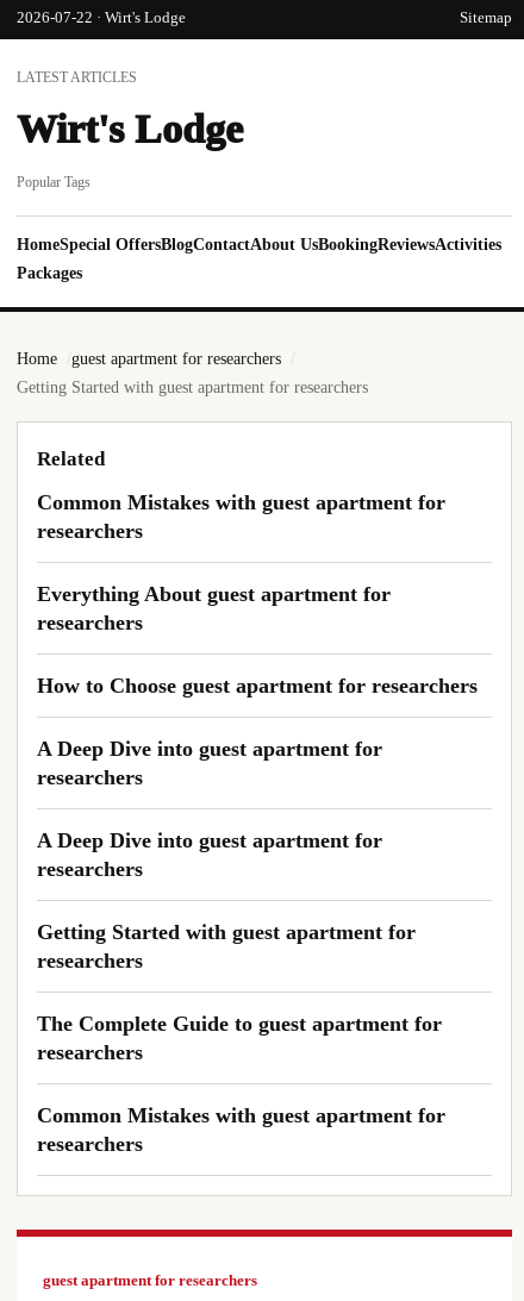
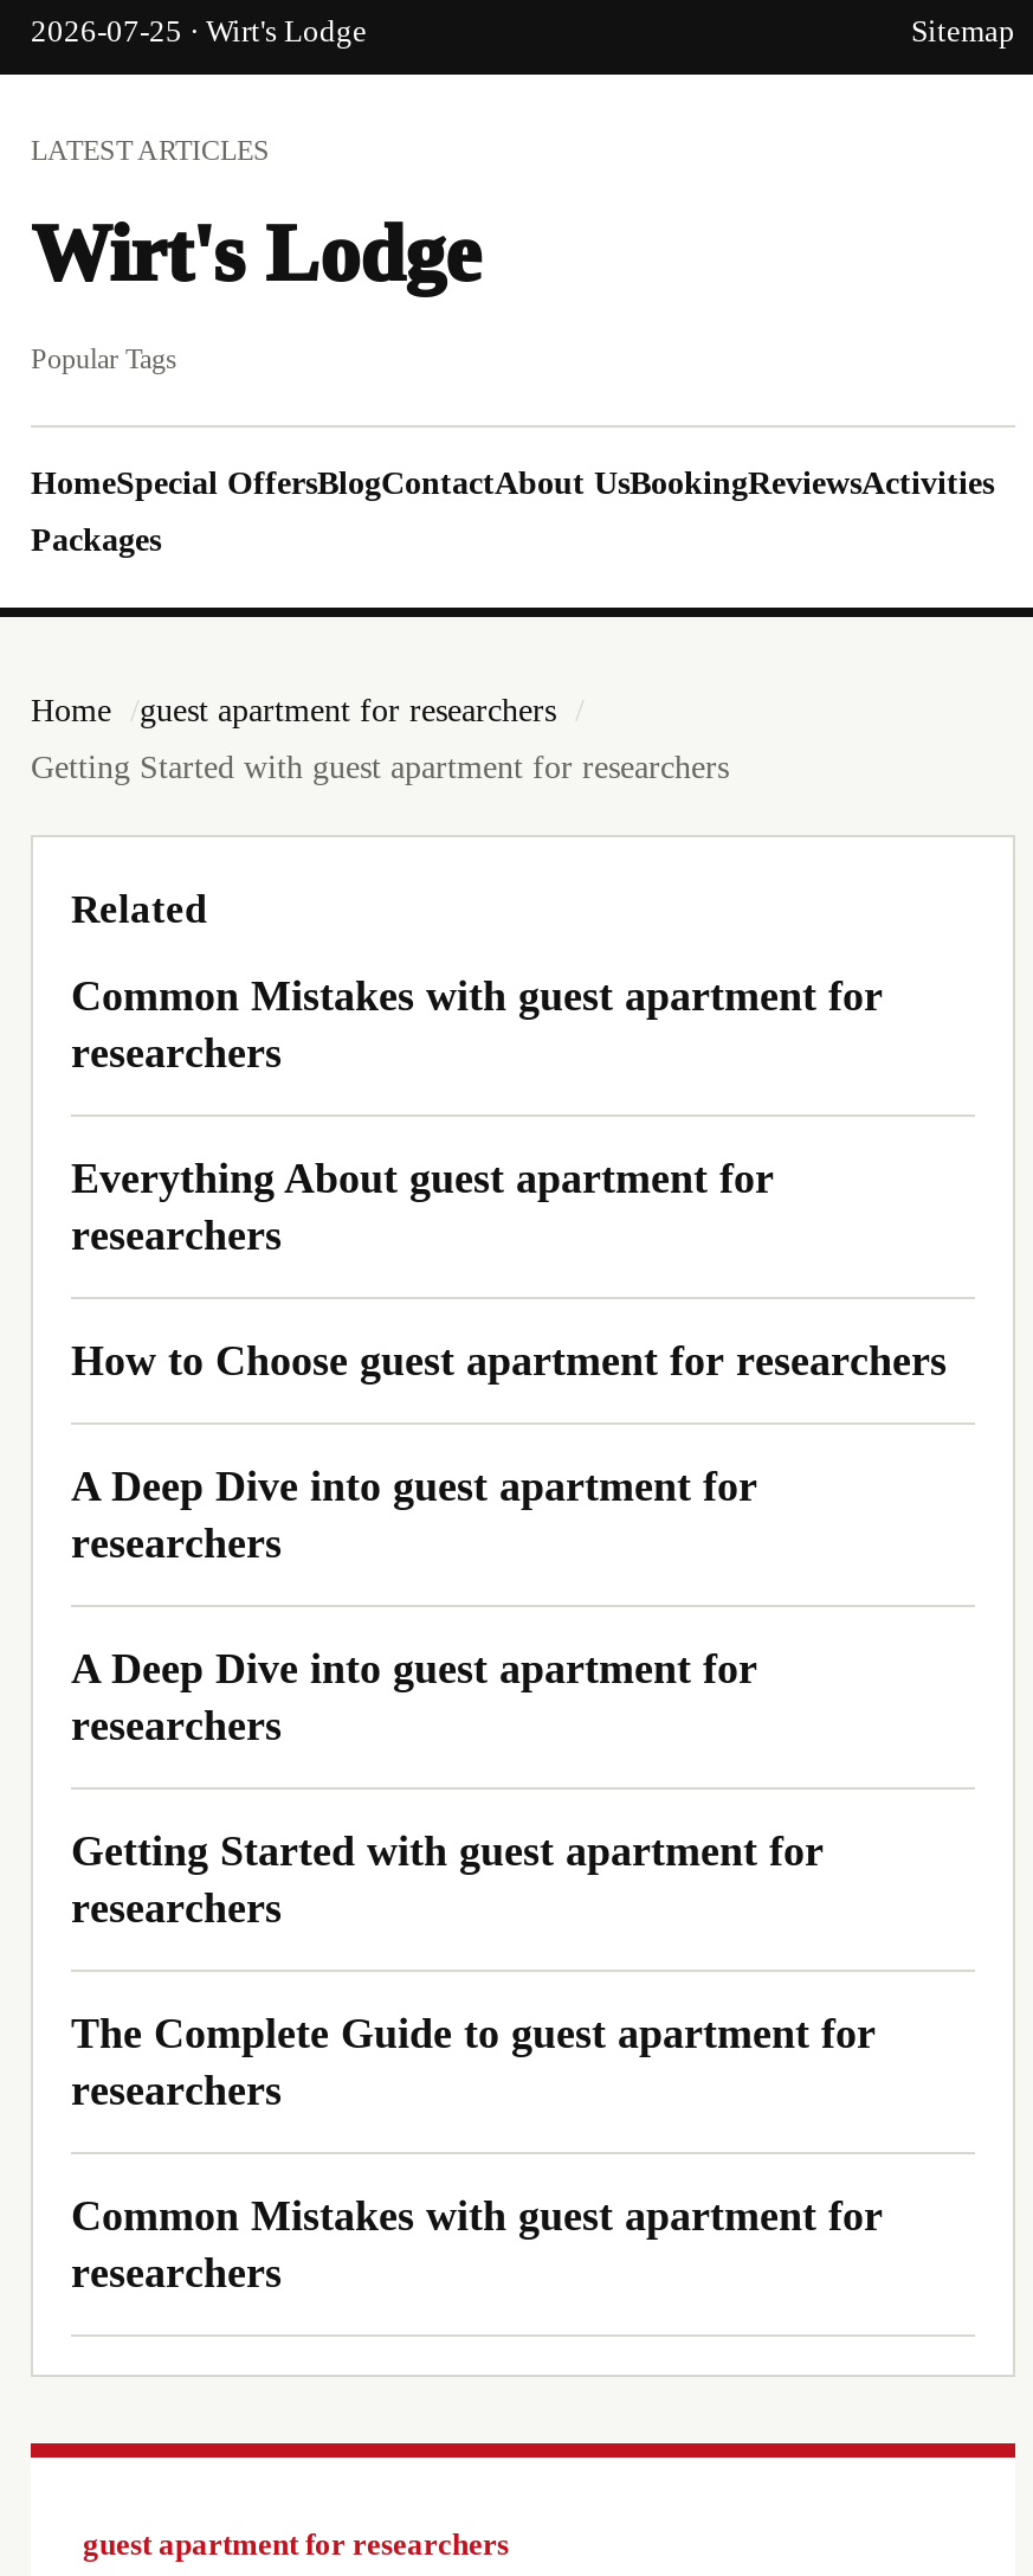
[17,8,186,26] 2026-07-22 · Wirt's Lodge -> [31,13,367,49] 2026-07-25 · Wirt's Lodge

